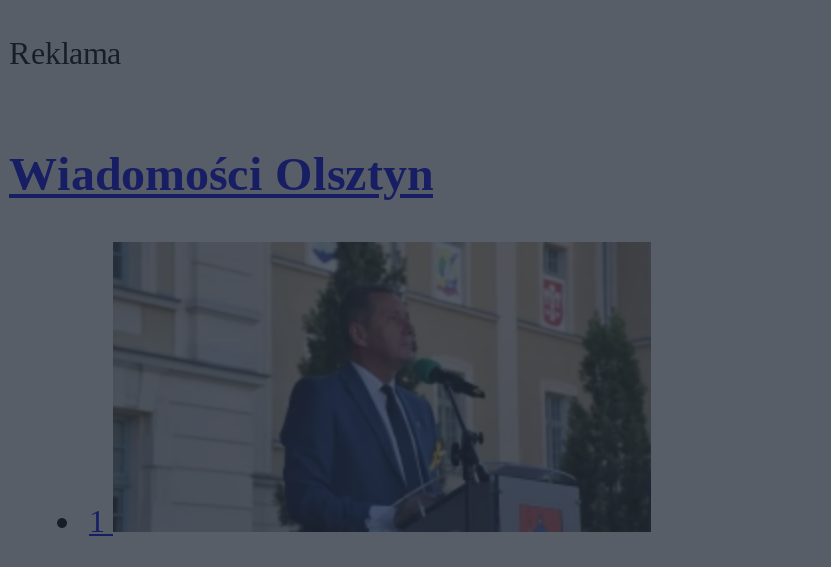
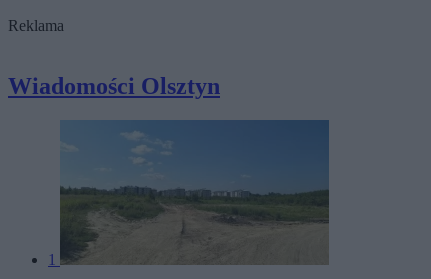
[111,240,651,534] [image] -> [60,120,329,265] [image]

